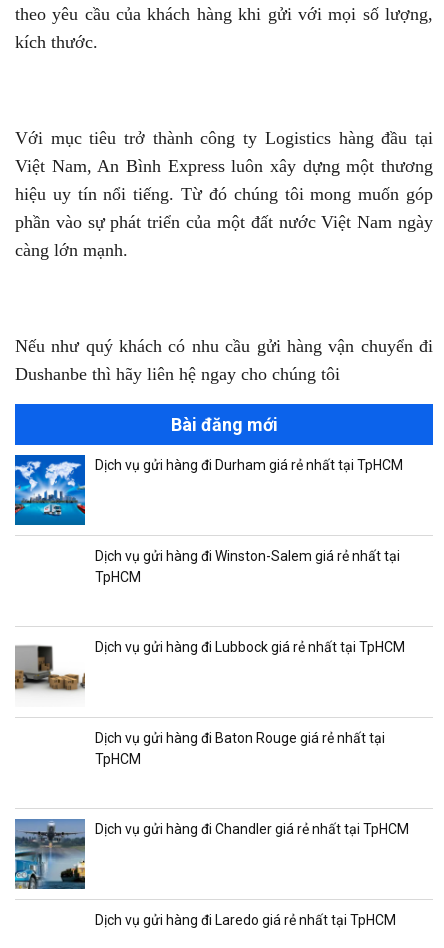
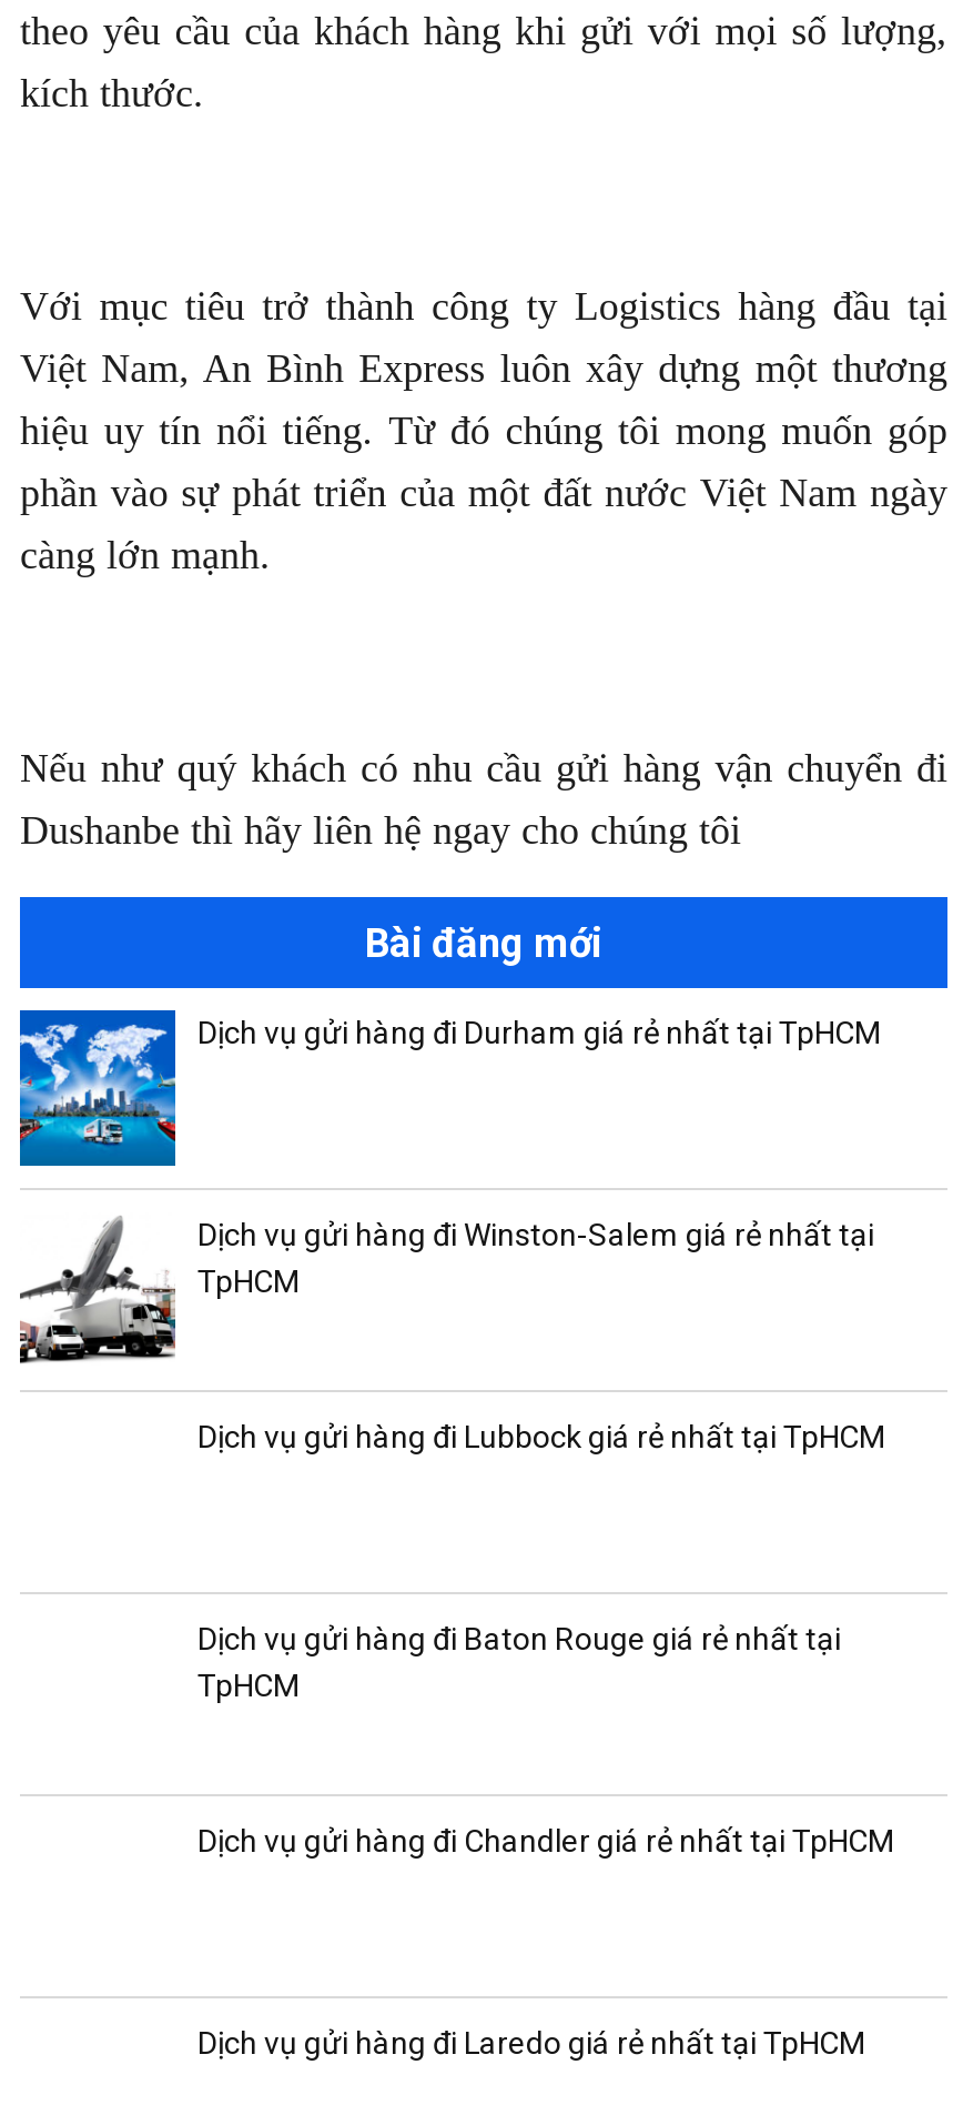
none -> [18,1217,178,1366] [image]
[14,645,86,693] [image] -> none
[14,818,86,890] [image] -> none

